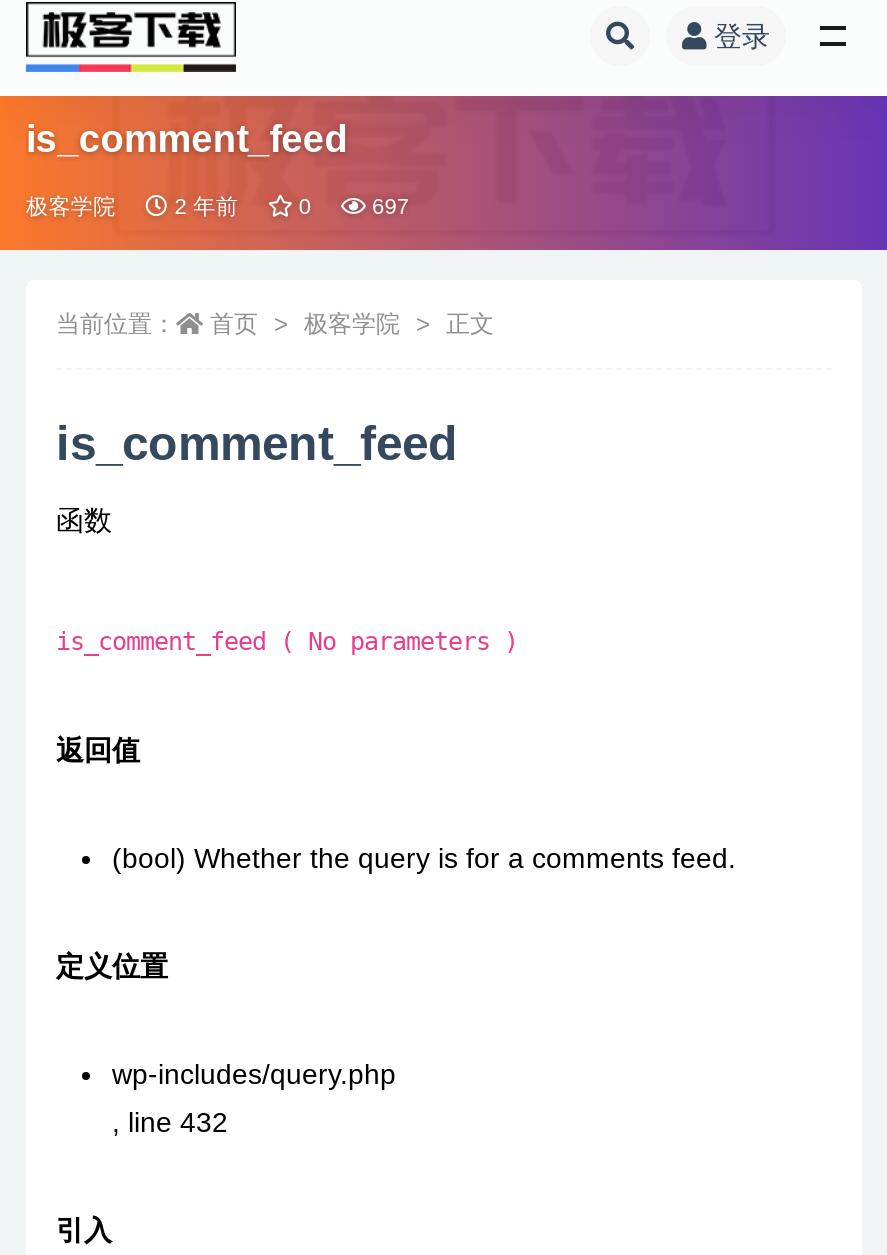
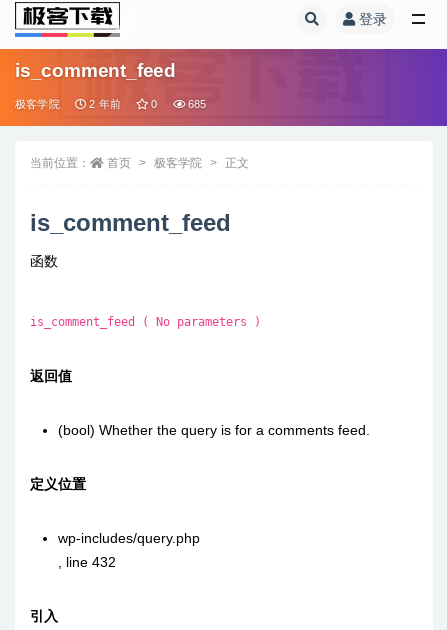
[366,194,409,218] 697 -> [185,98,207,110] 685

